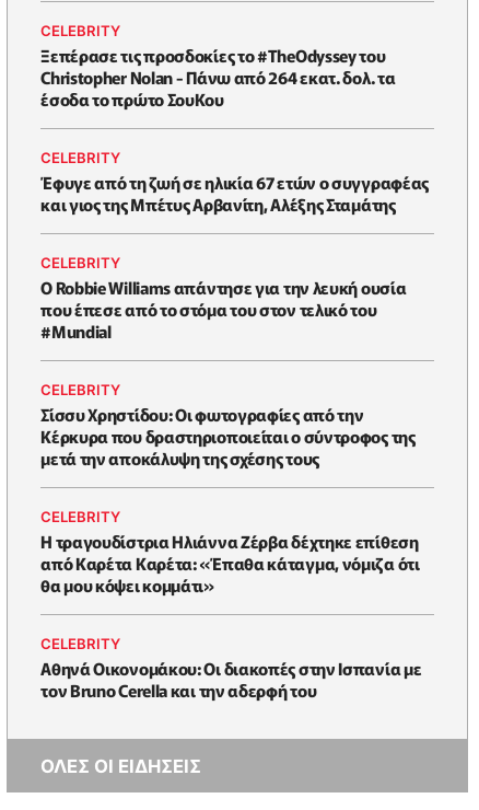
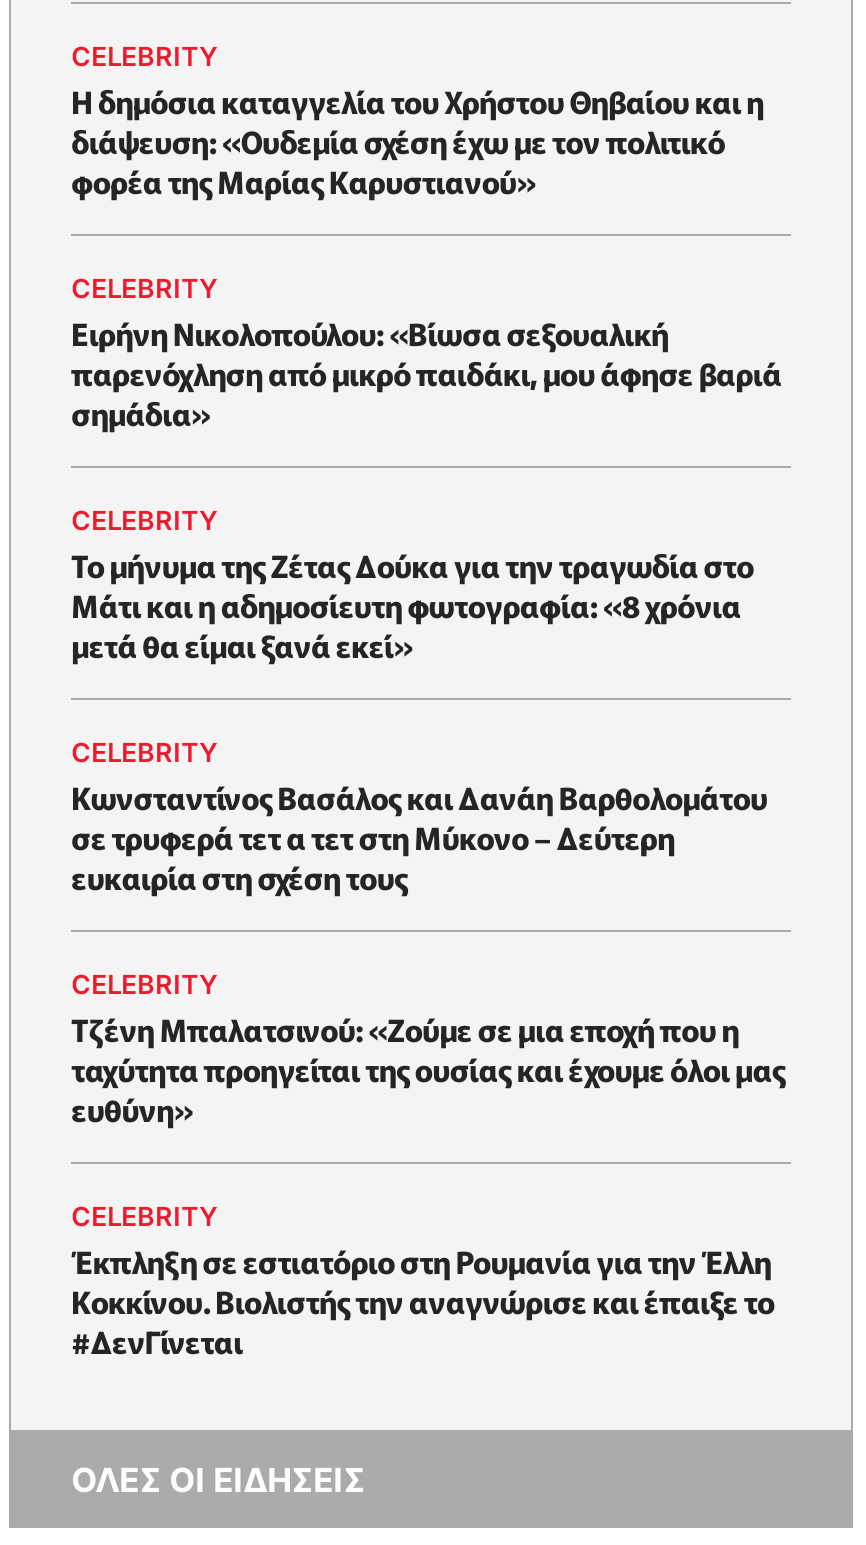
[41,42,395,110] Ξεπέρασε τις προσδοκίες το #TheOdyssey του | Christopher Nolan - Πάνω από 264 εκατ. δολ. τα | έσοδα το πρώτο ΣουΚου -> [71,78,764,202] Η δημόσια καταγγελία του Χρήστου Θηβαίου και η | διάψευση: «Ουδεμία σχέση έχω με τον πολιτικό | φορέα της Μαρίας Καρυστιανού»
[41,169,429,215] Έφυγε από τη ζωή σε ηλικία 67 ετών ο συγγραφέας | και γιος της Μπέτυς Αρβανίτη, Αλέξης Σταμάτης -> [71,310,782,434] Ειρήνη Νικολοπούλου: «Βίωσα σεξουαλική | παρενόχληση από μικρό παιδάκι, μου άφησε βαριά | σημάδια»
[41,275,406,342] O Robbie Williams απάντησε για την λευκή ουσία | που έπεσε από το στόμα του στον τελικό του | #Μundial -> [71,542,754,666] Το μήνυμα της Ζέτας Δούκα για την τραγωδία στο | Μάτι και η αδημοσίευτη φωτογραφία: «8 χρόνια | μετά θα είμαι ξανά εκεί»
[41,401,415,469] Σίσσυ Χρηστίδου: Οι φωτογραφίες από την | Κέρκυρα που δραστηριοποιείται ο σύντροφος της | μετά την αποκάλυψη της σχέσης τους -> [71,774,767,898] Κωνσταντίνος Βασάλος και Δανάη Βαρθολομάτου | σε τρυφερά τετ α τετ στη Μύκονο – Δεύτερη | ευκαιρία στη σχέση τους
[41,528,420,596] H τραγουδίστρια Ηλιάννα Ζέρβα δέχτηκε επίθεση | από Καρέτα Καρέτα: «Έπαθα κάταγμα, νόμιζα ότι | θα μου κόψει κομμάτι» -> [71,1006,785,1130] Τζένη Μπαλατσινού: «Zούμε σε μια εποχή που η | ταχύτητα προηγείται της ουσίας και έχουμε όλοι μας | ευθύνη»
[41,655,421,701] Αθηνά Οικονομάκου: Οι διακοπές στην Ισπανία με | τον Bruno Cerella και την αδερφή του -> [71,1238,774,1362] Έκπληξη σε εστιατόριο στη Ρουμανία για την Έλλη | Κοκκίνου. Βιολιστής την αναγνώρισε και έπαιξε το | #ΔενΓίνεται

